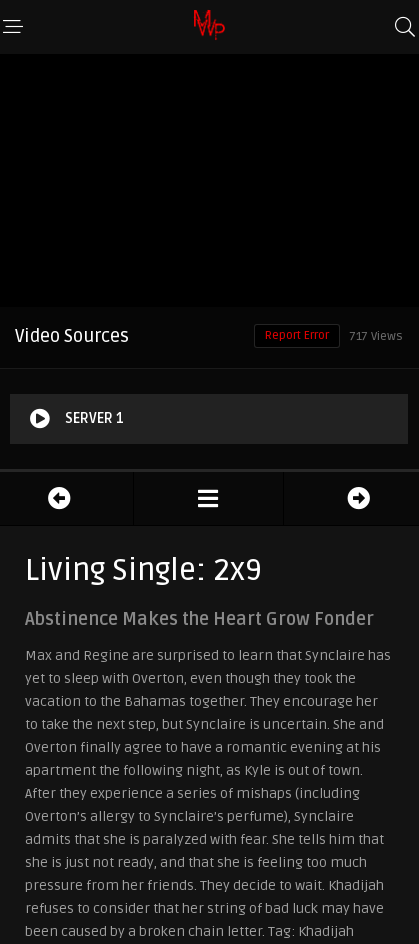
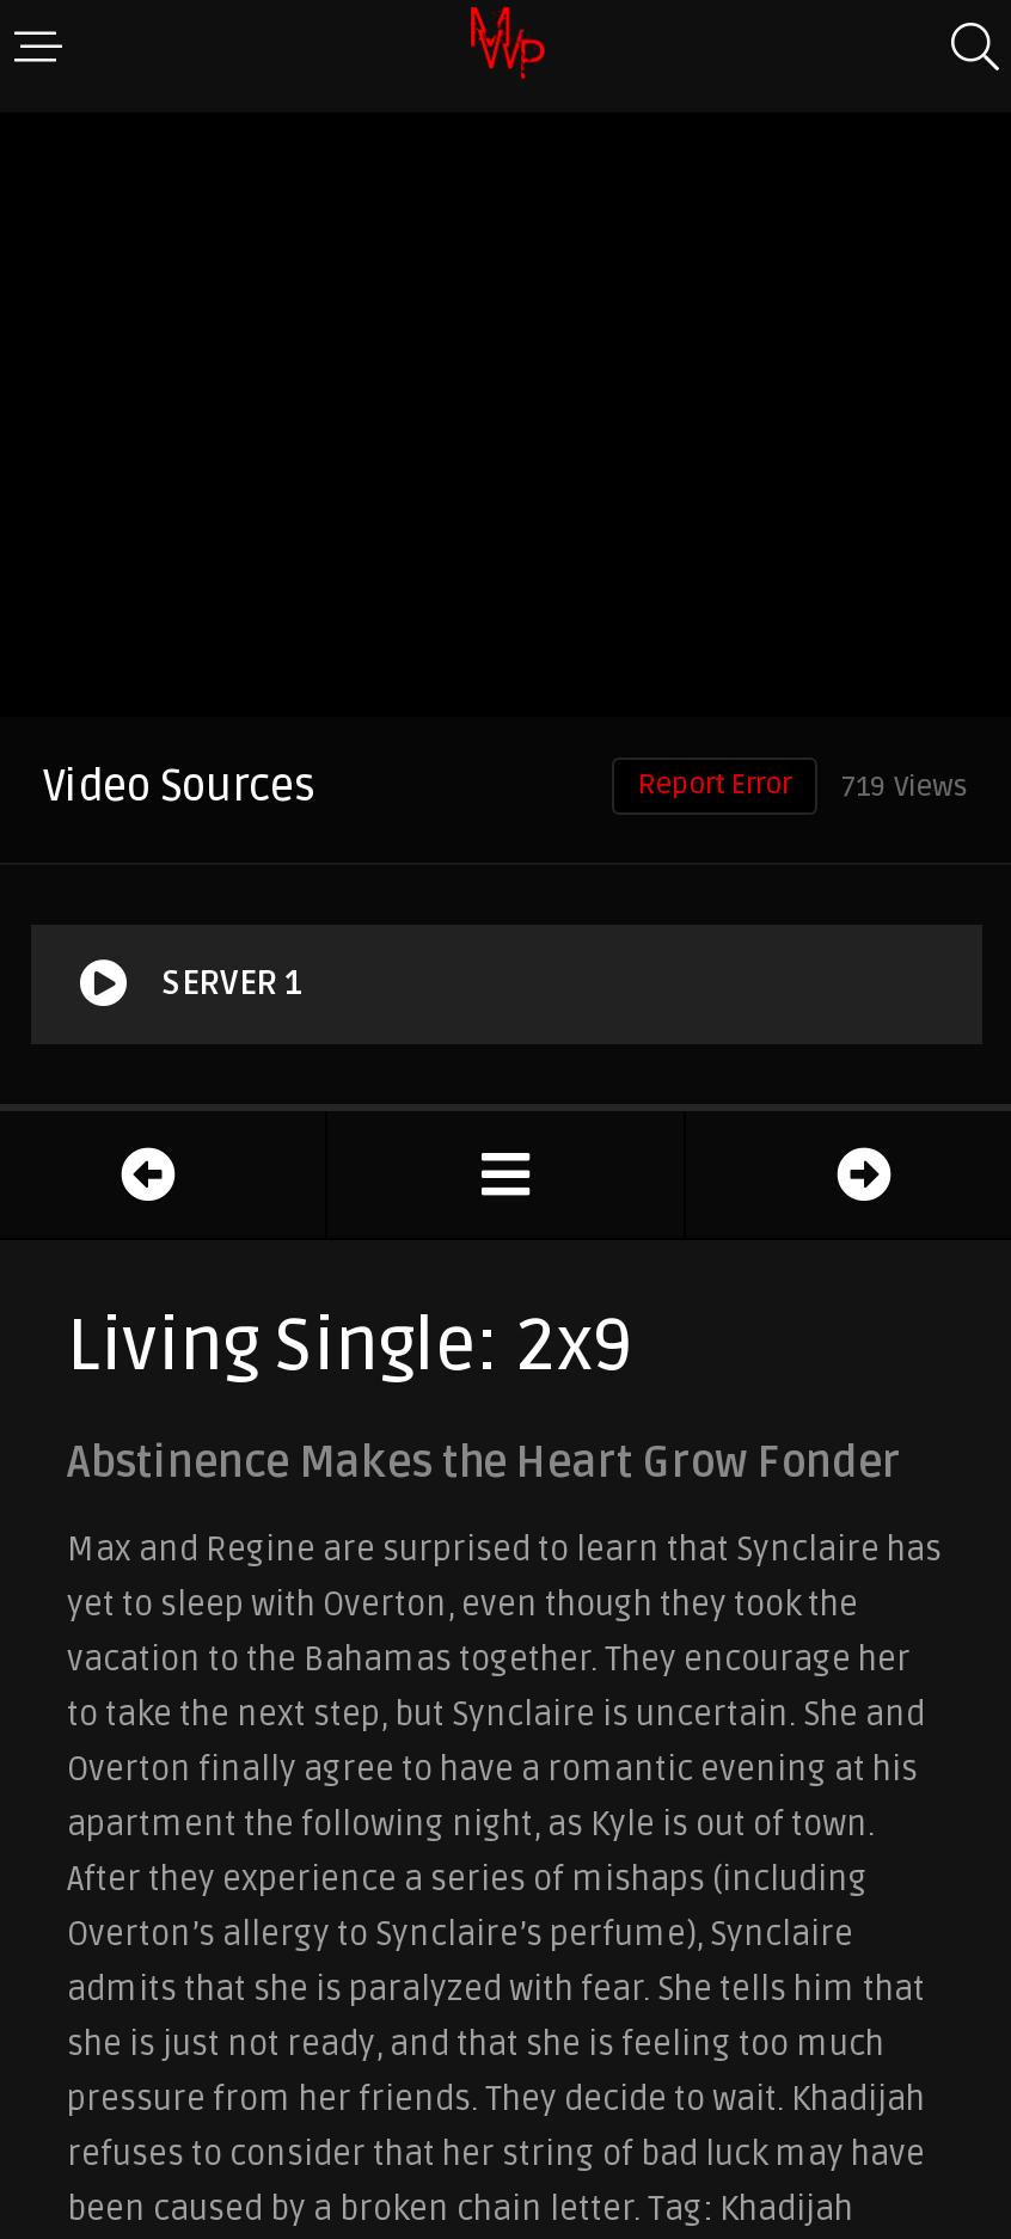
[265,328,403,344] Report Error 717 Views -> [638,768,970,806] Report Error 719 Views

